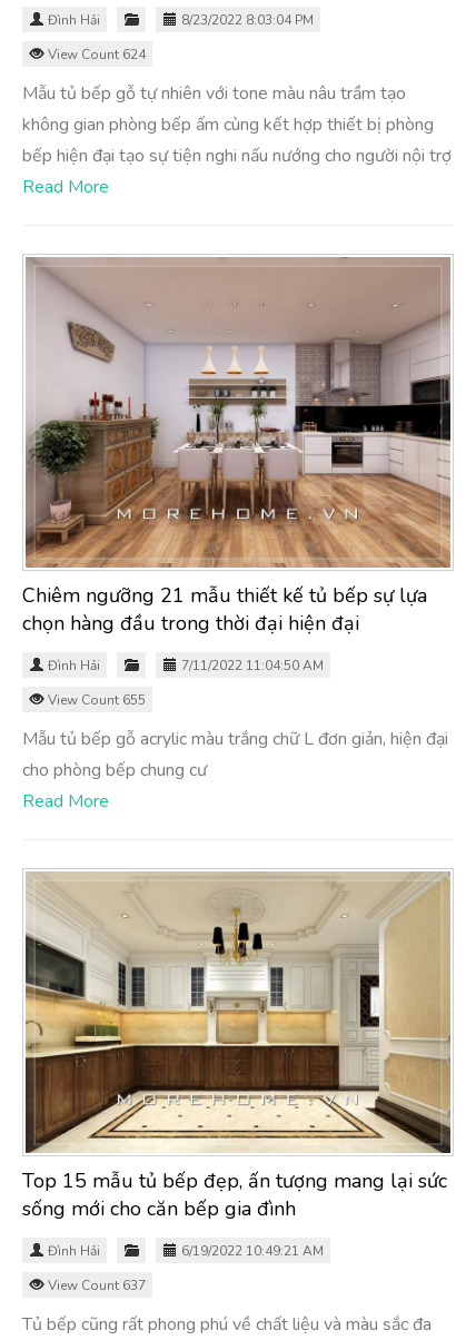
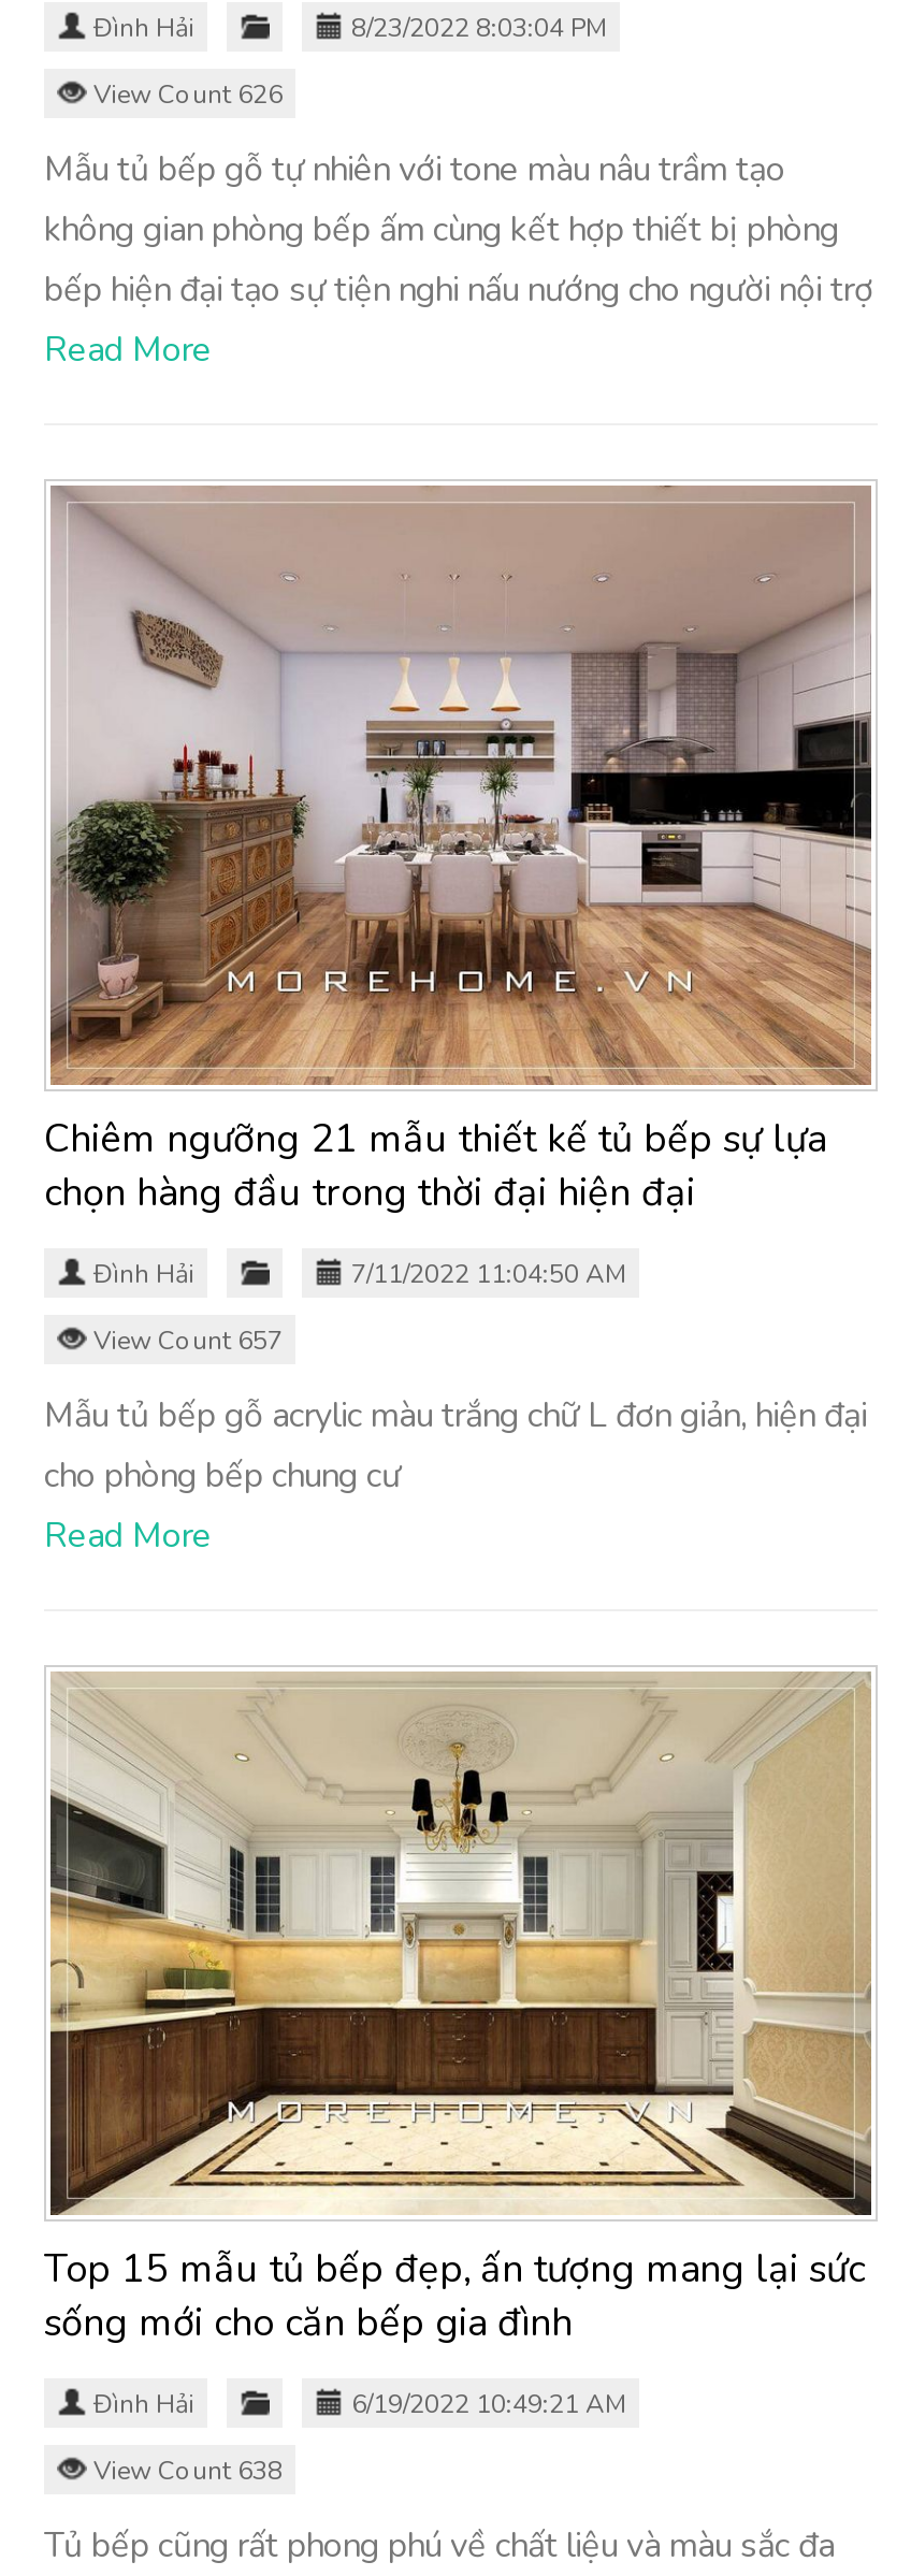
[44,46,146,64] View Count 624 -> [87,78,283,112] View Count 626
[44,691,146,709] View Count 655 -> [87,1323,283,1358] View Count 657
[44,1277,146,1294] View Count 637 -> [87,2454,283,2488] View Count 638

